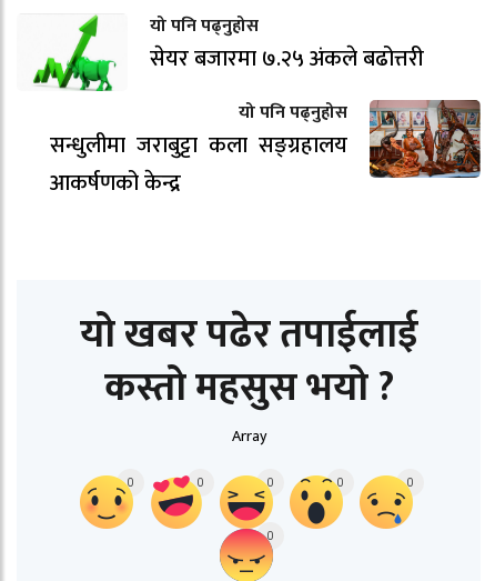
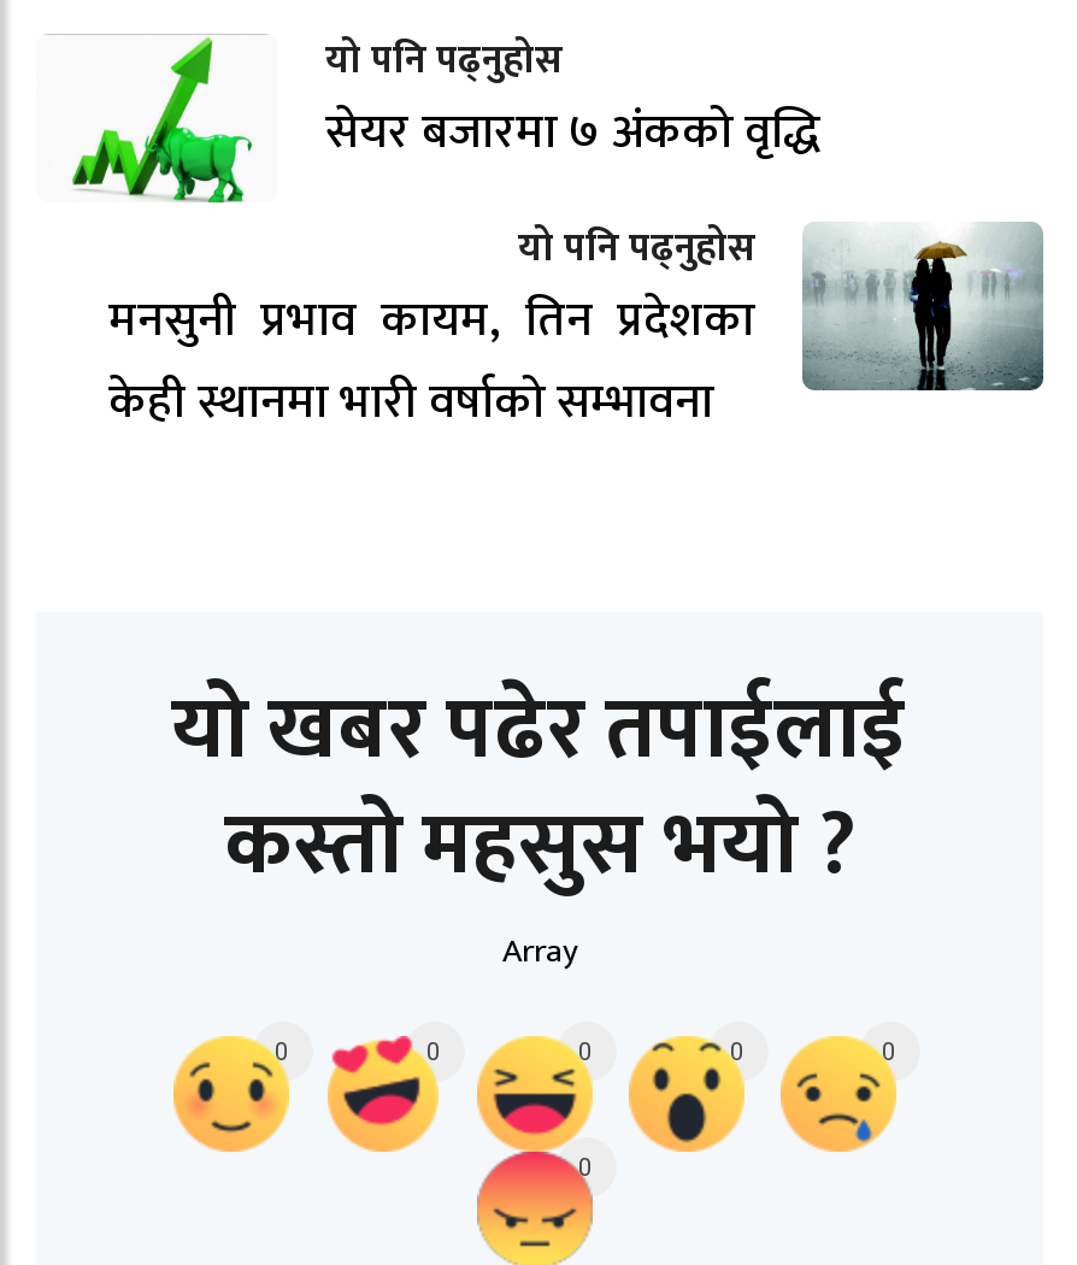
[150,40,424,78] सेयर बजारमा ७.२५ अंकले बढोत्तरी -> [325,91,819,173] सेयर बजारमा ७ अंकको वृद्धि
[50,99,481,202] [image] | सन्धुलीमा जराबुट्टा कला सङ्ग्रहालय | आकर्षणको केन्द्र -> [108,222,1043,443] [image] | मनसुनी प्रभाव कायम, तिन प्रदेशका | केही स्थानमा भारी वर्षाको सम्भावना

